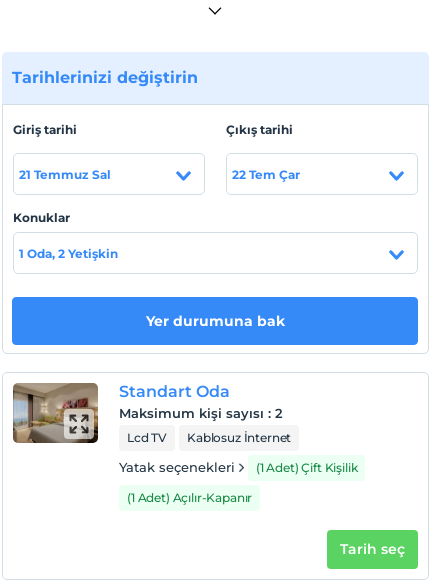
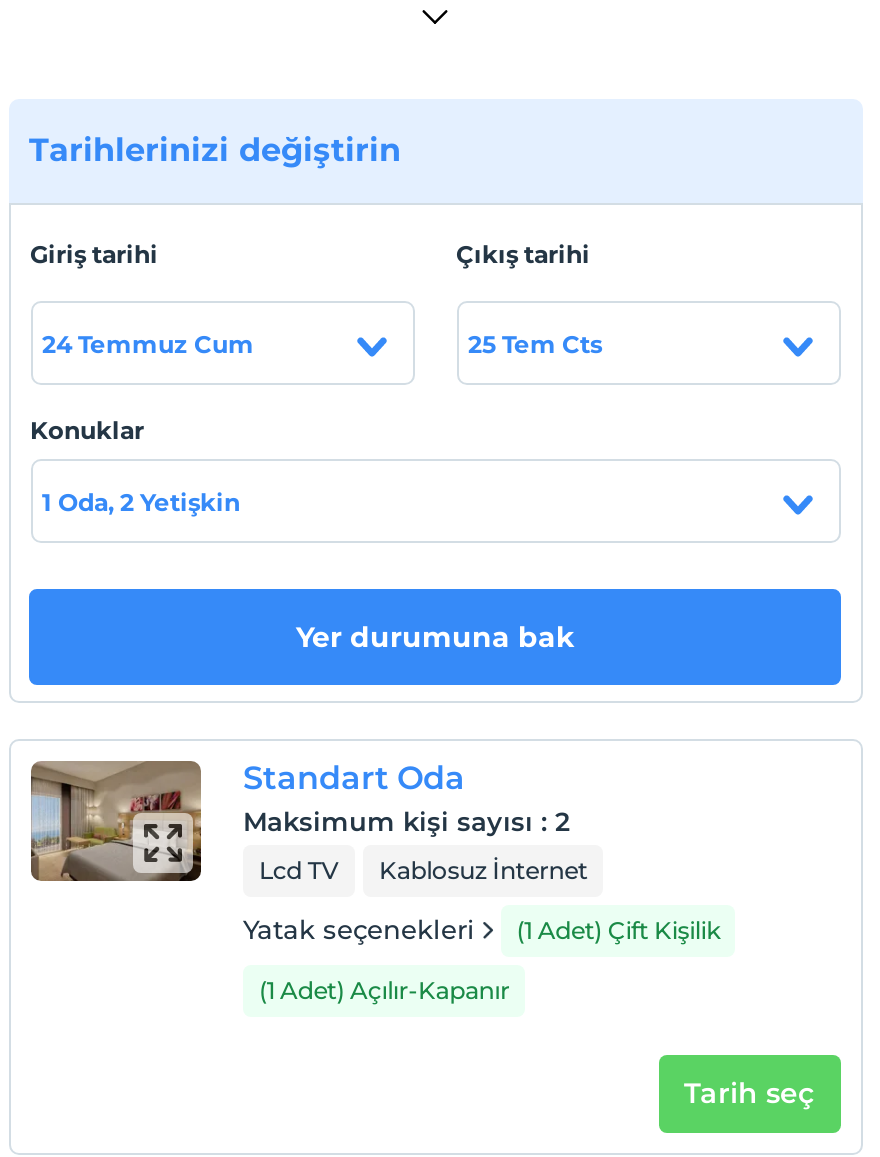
[18,166,110,181] 21 Temmuz Sal -> [42,328,254,358] 24 Temmuz Cum
[231,166,299,181] 22 Tem Çar -> [468,328,602,358] 25 Tem Cts

